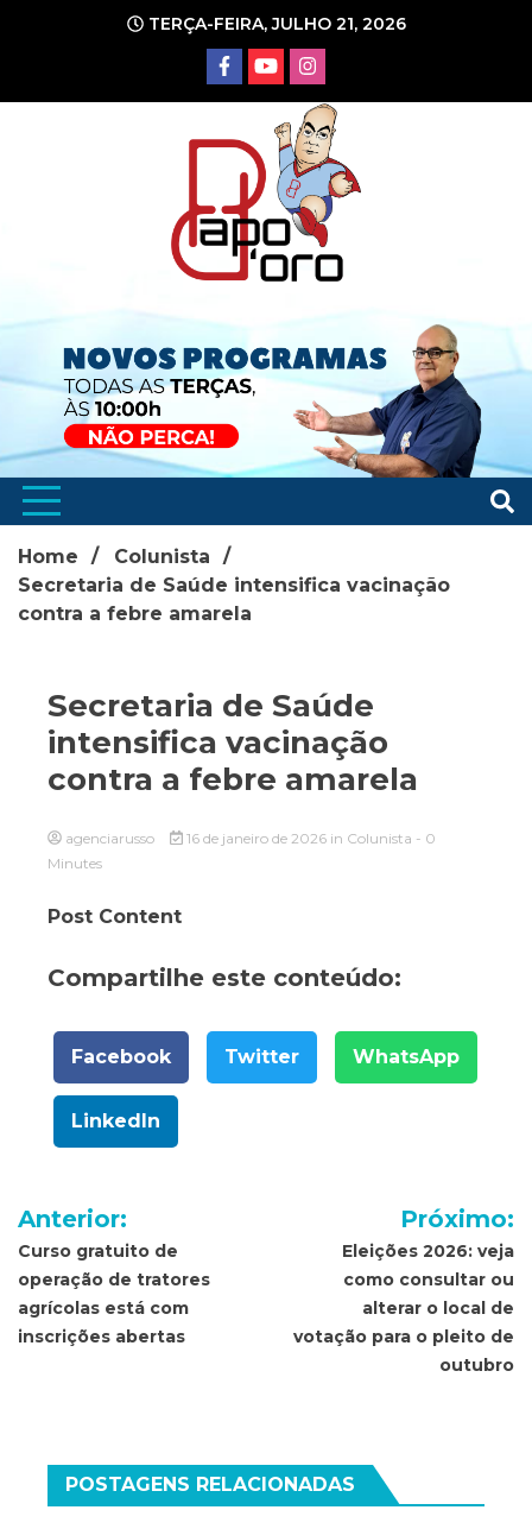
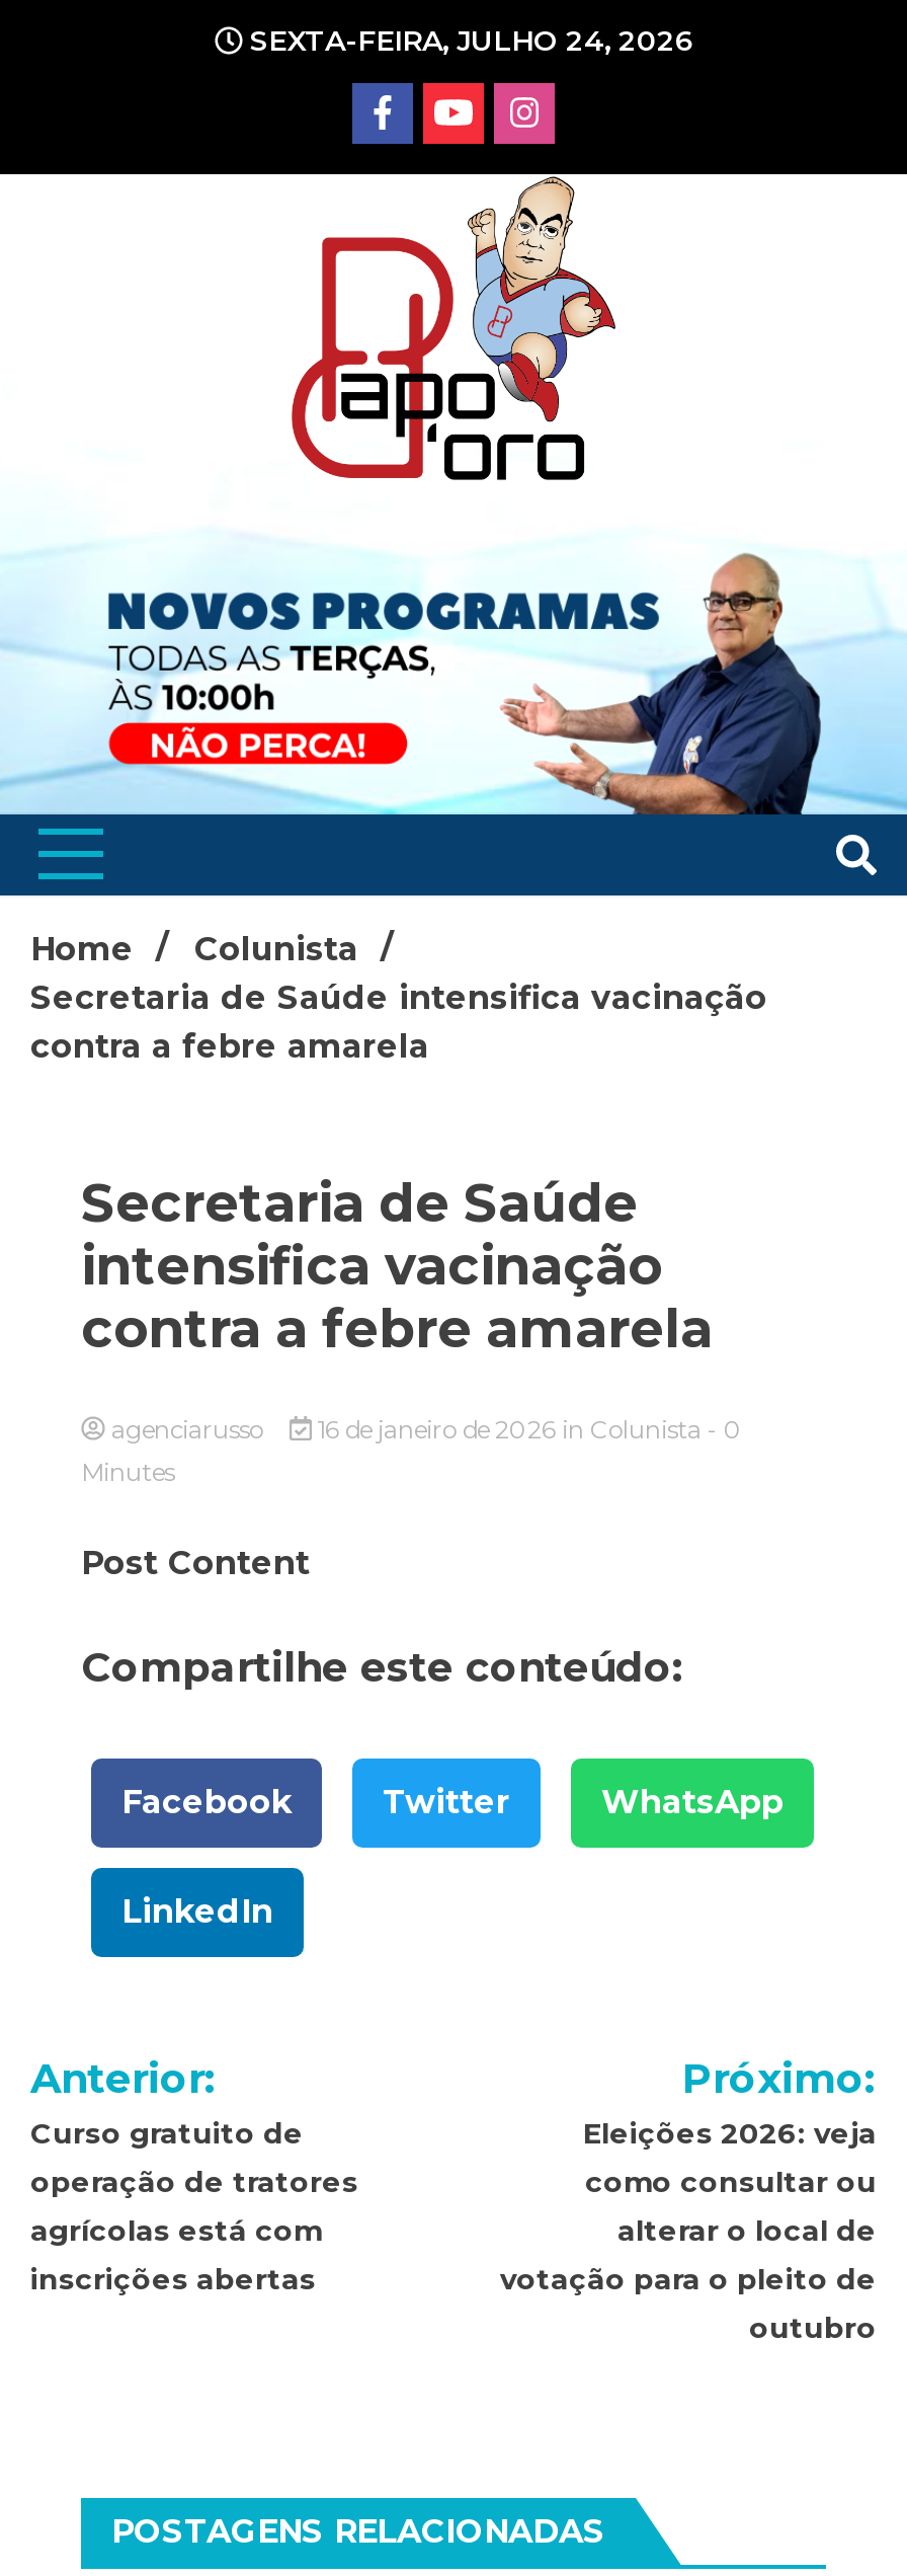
[143,13,406,34] TERÇA-FEIRA, JULHO 21, 2026 -> [242,22,693,59] SEXTA-FEIRA, JULHO 24, 2026

